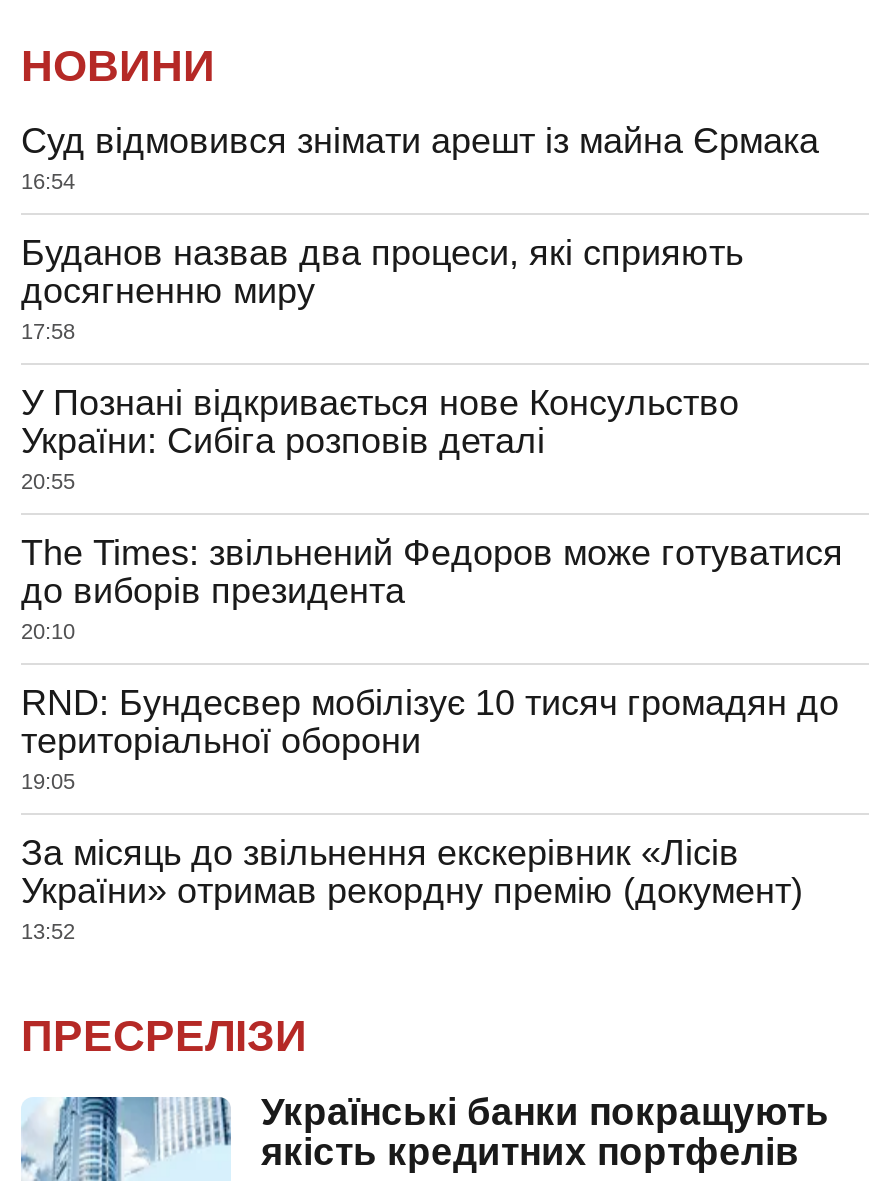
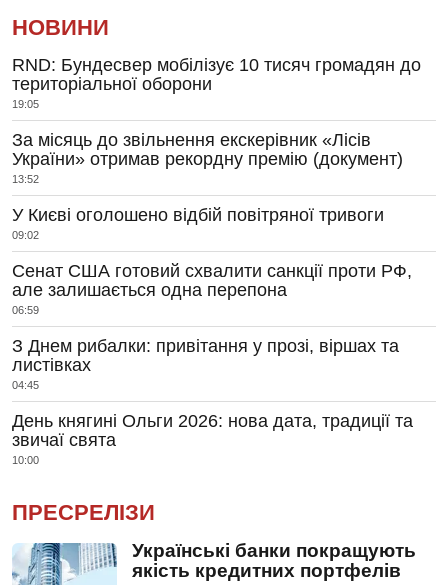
[21,121,843,643] Суд відмовився знімати арешт із майна Єрмака | 16:54 | Буданов назвав два процеси, які сприяють | досягненню миру | 17:58 | У Познані відкривається нове Консульство | України: Сибіга розповів деталі | 20:55 | The Times: звільнений Федоров може готуватися | до виборів президента | 20:10 -> none
moved [21,683,839,943] -> [12,55,421,185]: RND: Бундесвер мобілізує 10 тисяч громадян до | територіальної оборони | 19:05 | За місяць до звільнення екскерівник «Лісів | України» отримав рекордну премію (документ) | 13:52
none -> [12,205,413,466] У Києві оголошено відбій повітряної тривоги | 09:02 | Сенат США готовий схвалити санкції проти РФ, | але залишається одна перепона | 06:59 | З Днем рибалки: привітання у прозі, віршах та | листівках | 04:45 | День княгині Ольги 2026: нова дата, традиції та | звичаї свята | 10:00

